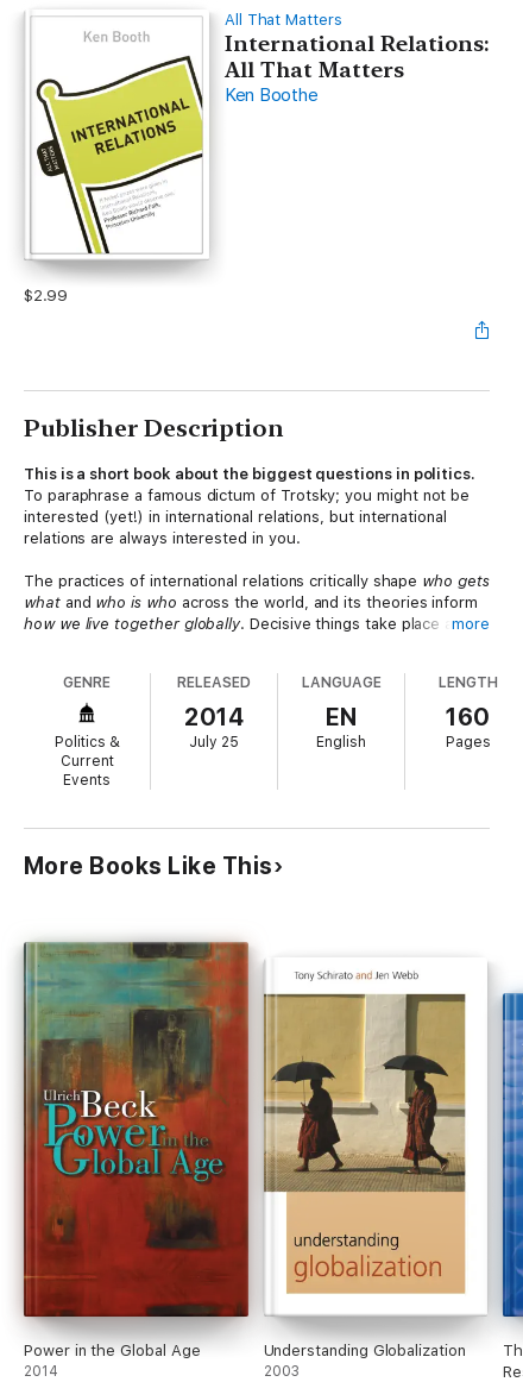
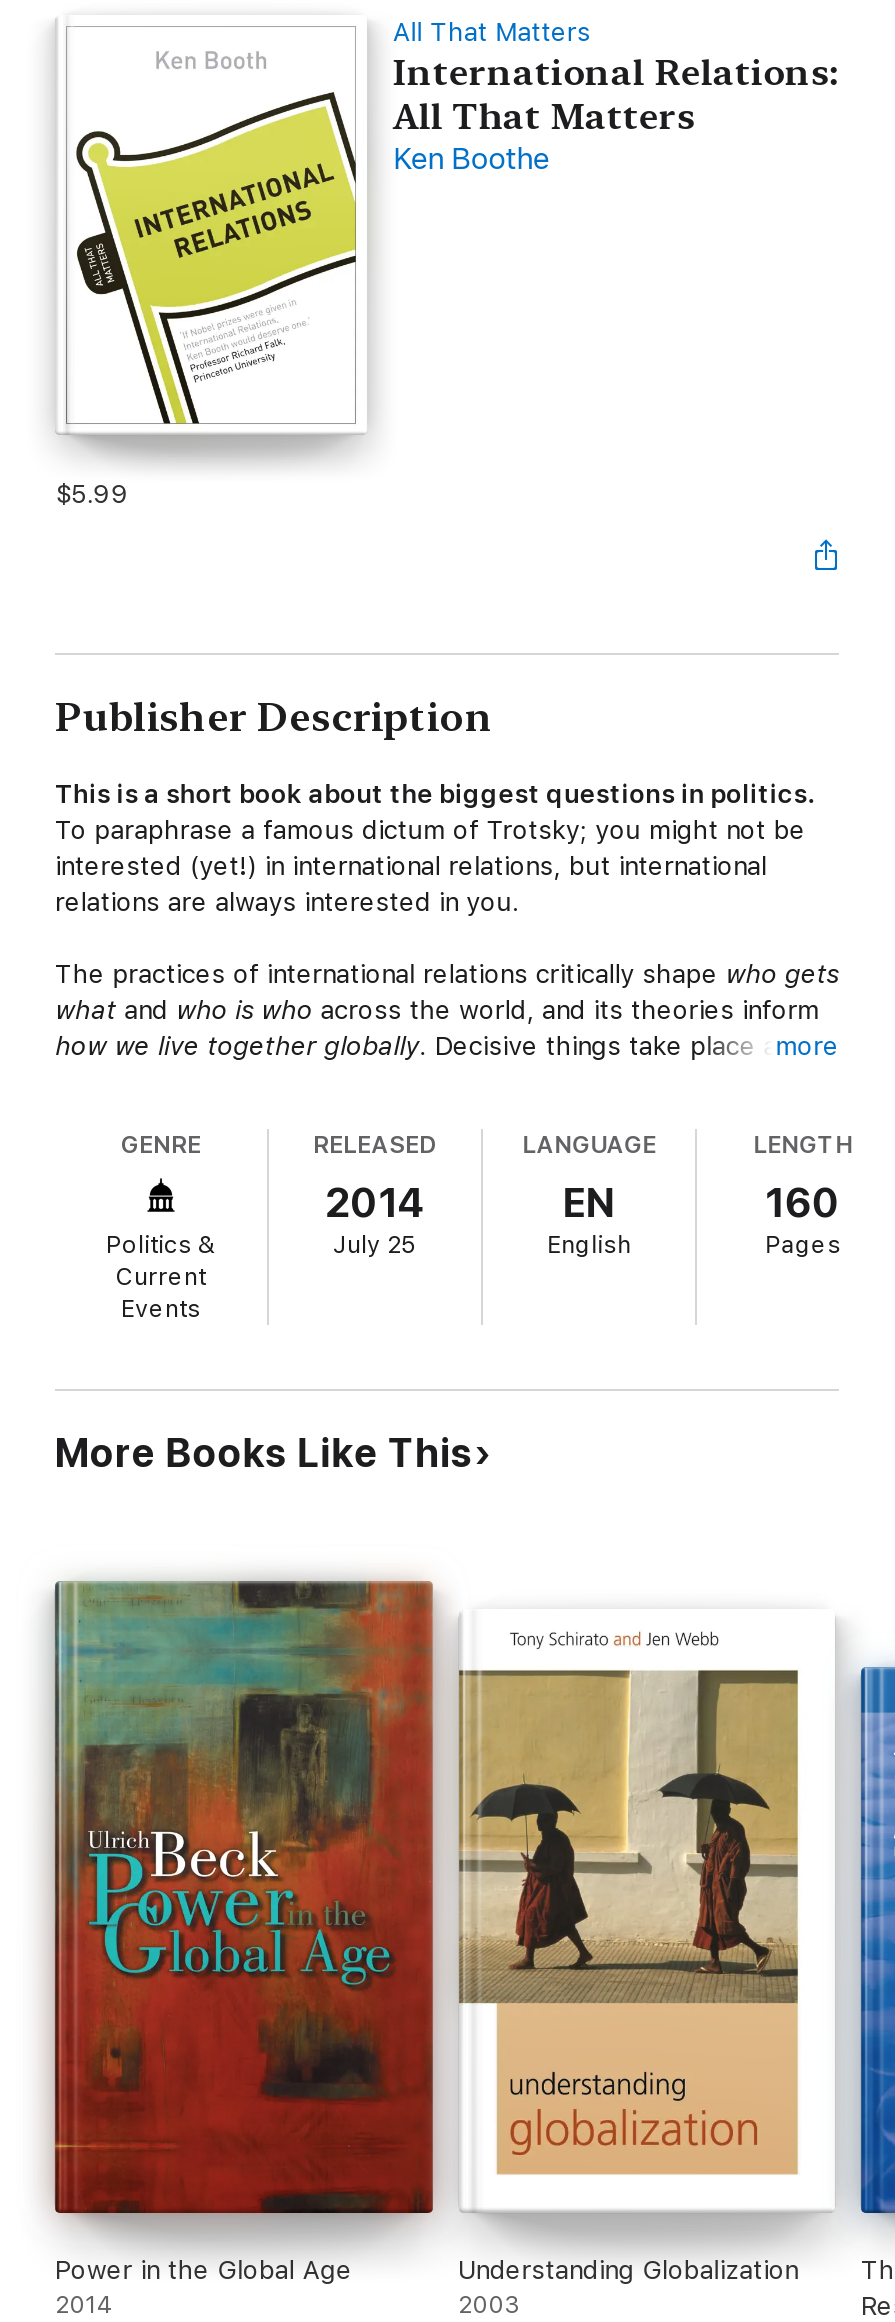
[24,286,67,304] $2.99 -> [55,480,128,510] $5.99

